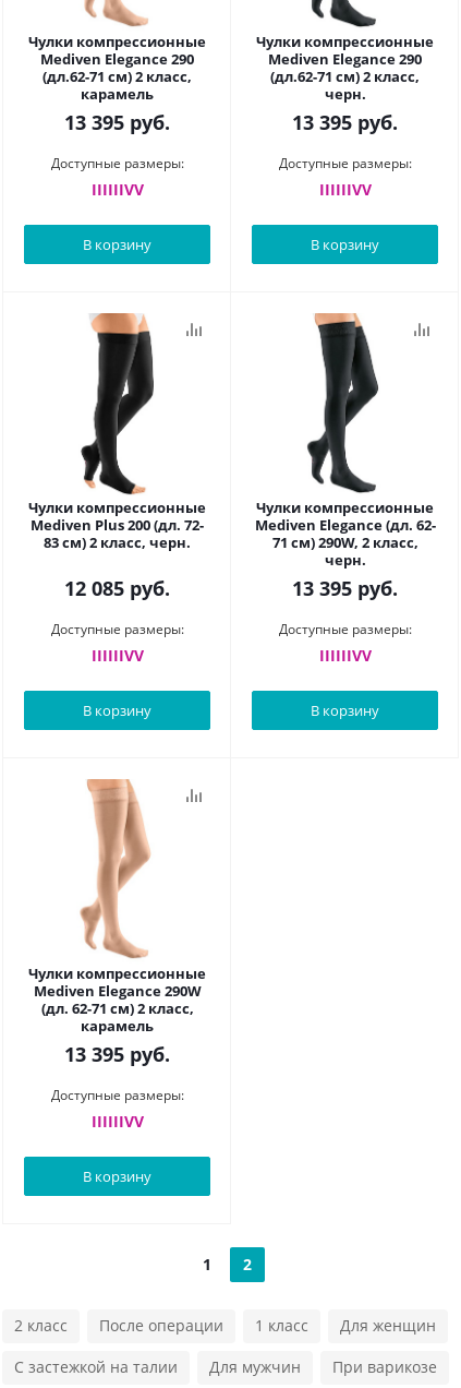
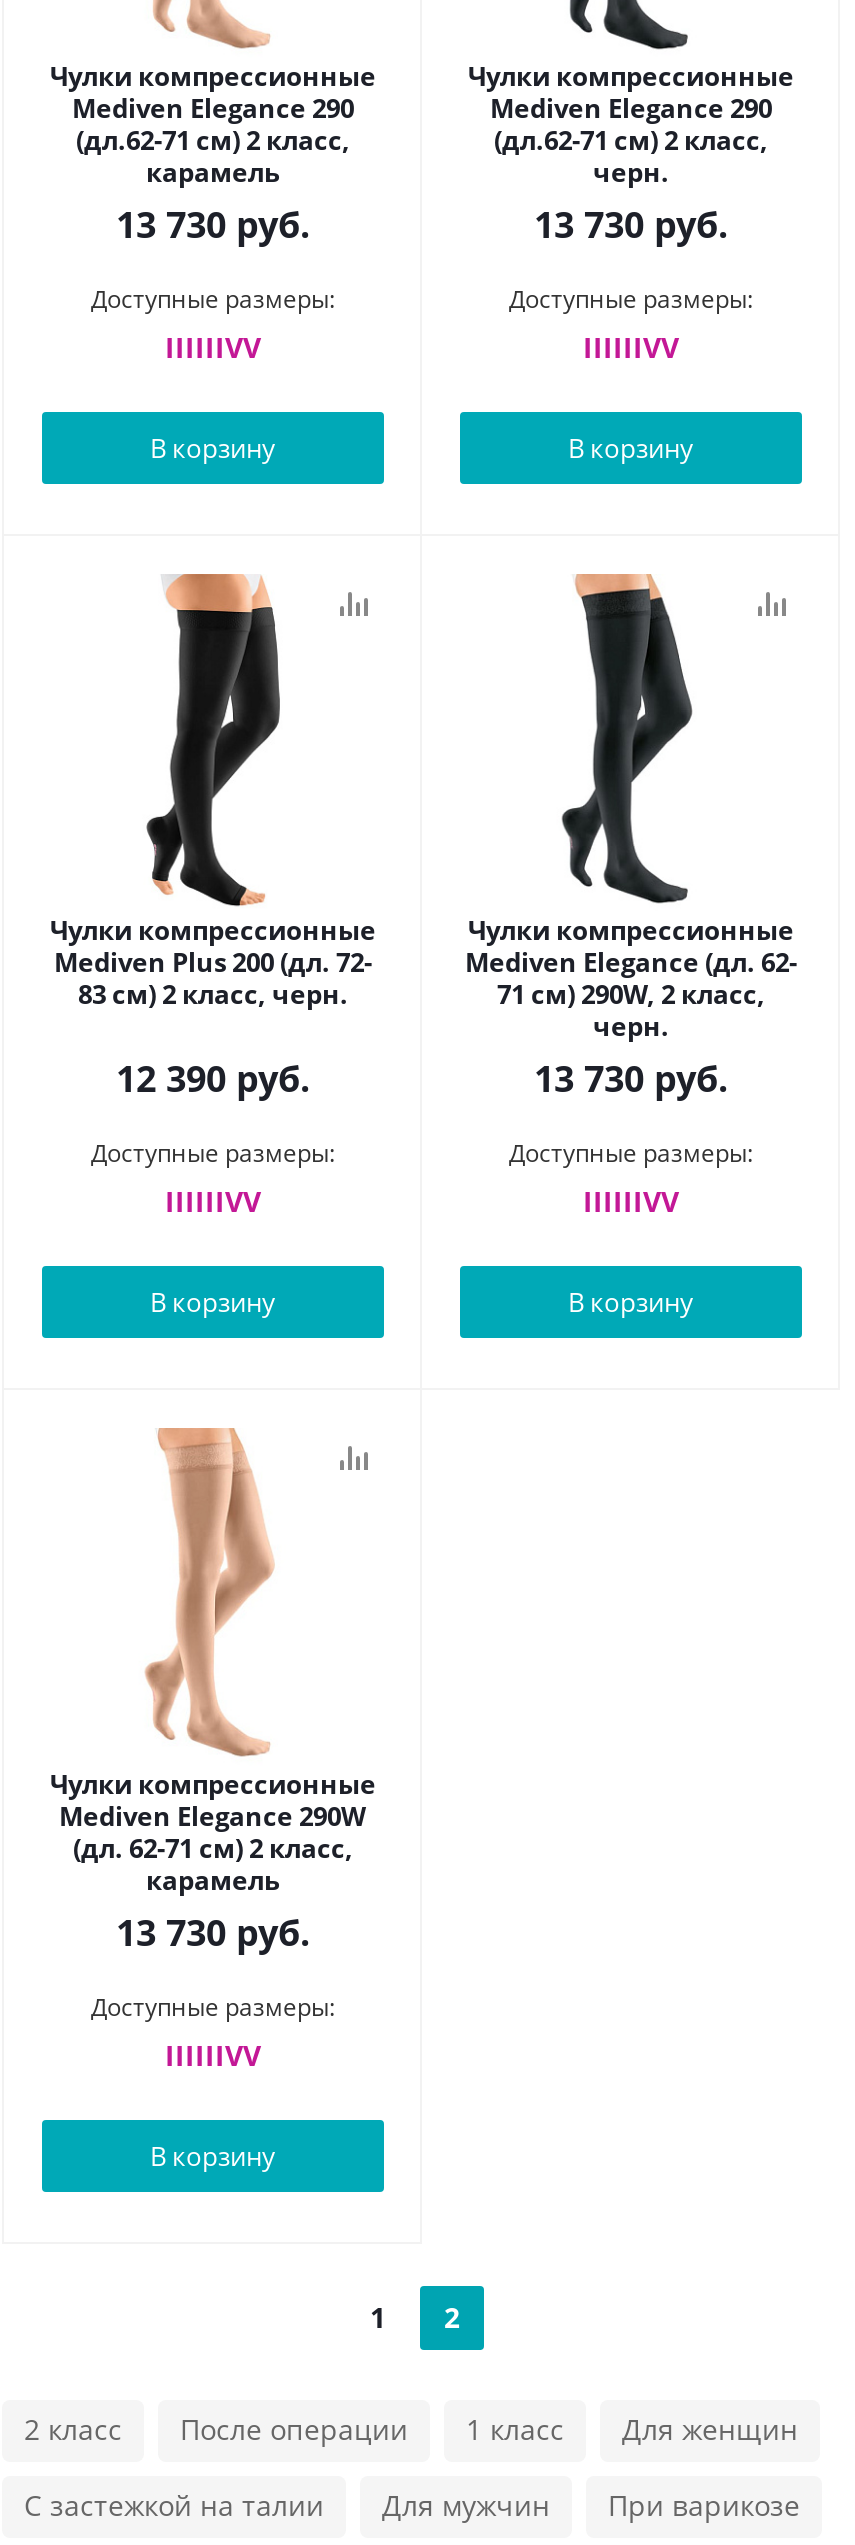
[64,109,170,135] 13 395 руб. -> [116,200,310,248] 13 730 руб.
[292,109,398,135] 13 395 руб. -> [534,200,728,248] 13 730 руб.
[64,575,170,601] 12 085 руб. -> [116,1054,310,1102] 12 390 руб.
[292,575,398,601] 13 395 руб. -> [534,1054,728,1102] 13 730 руб.
[64,1041,170,1067] 13 395 руб. -> [116,1908,310,1956] 13 730 руб.

